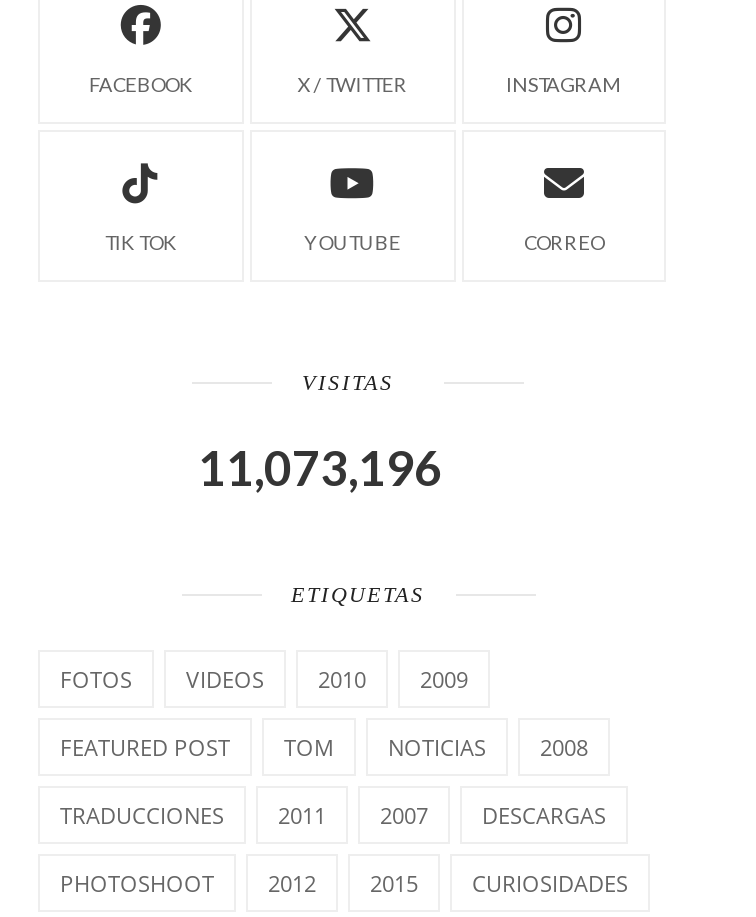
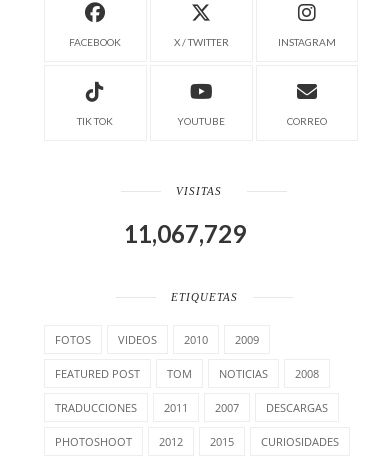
[198,437,442,495] 11,073,196 -> [124,218,246,247] 11,067,729

